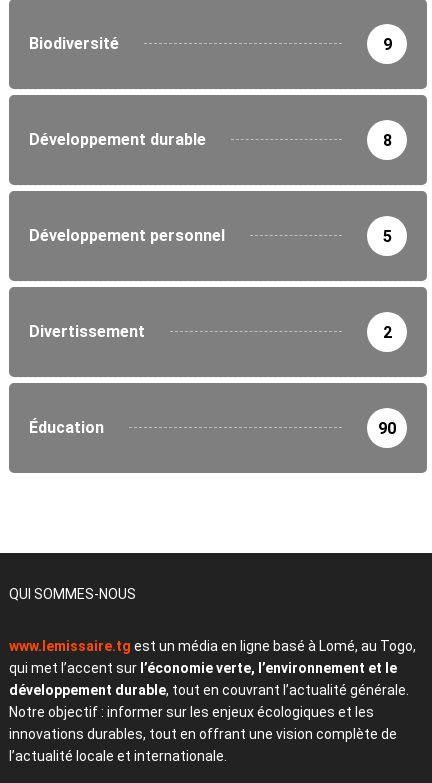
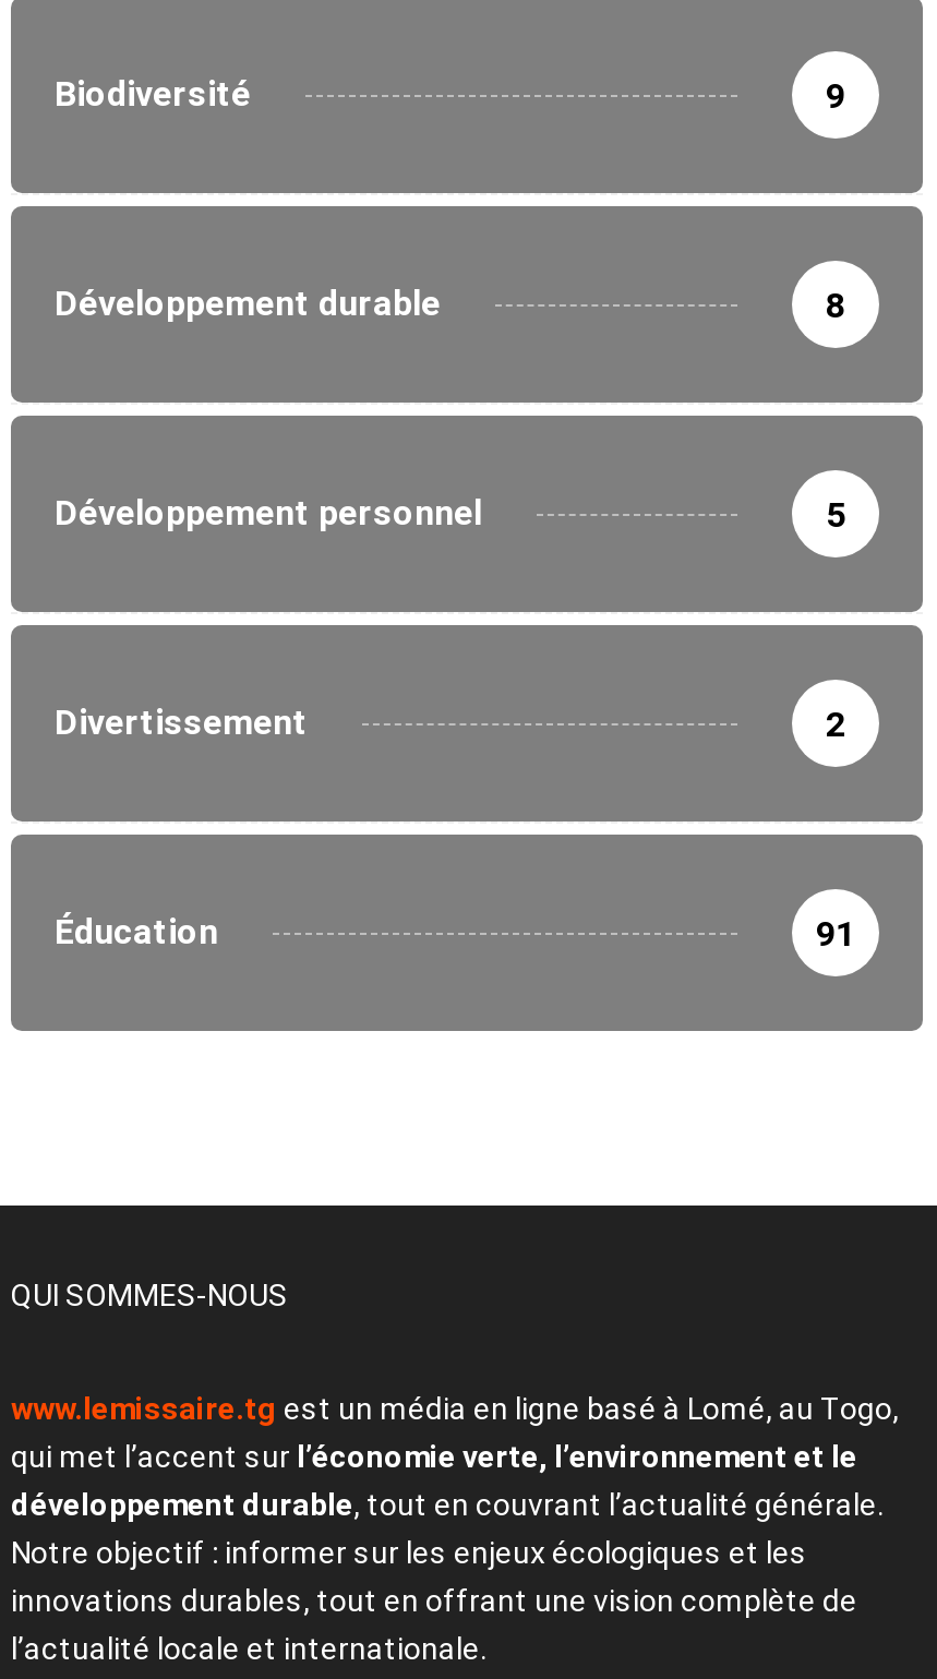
[378,419,396,438] 90 -> [816,914,855,955] 91

